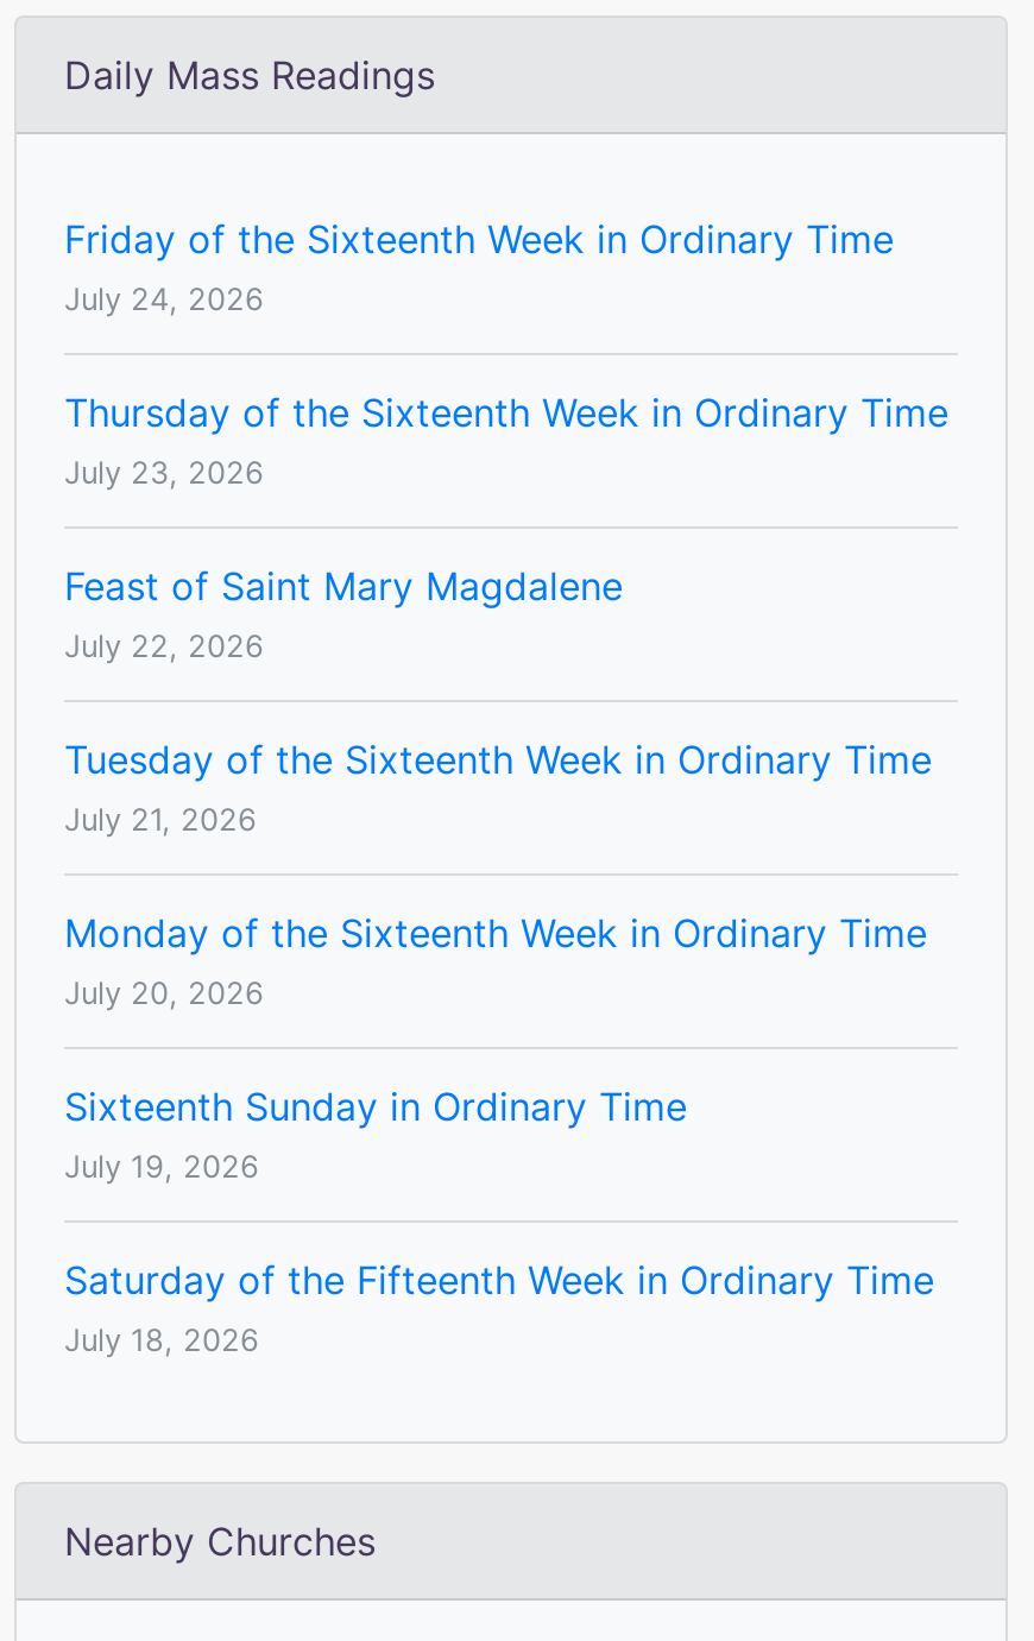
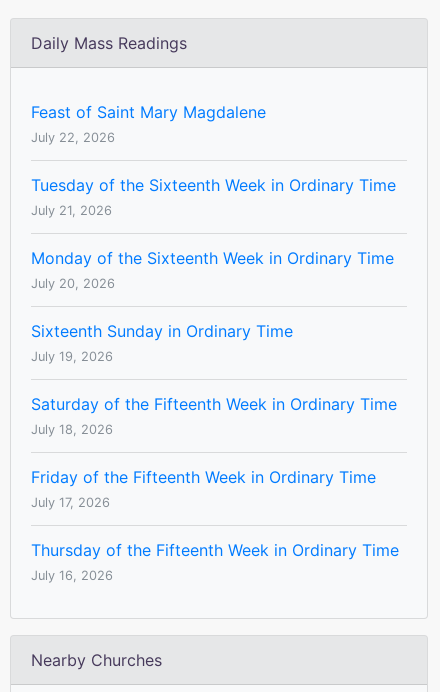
[64,215,948,491] Friday of the Sixteenth Week in Ordinary Time | July 24, 2026 | Thursday of the Sixteenth Week in Ordinary Time | July 23, 2026 -> none
moved [64,562,934,1358] -> [31,102,397,437]: Feast of Saint Mary Magdalene | July 22, 2026 | Tuesday of the Sixteenth Week in Ordinary Time | ... | Saturday of the Fifteenth Week in Ordinary Time | July 18, 2026
none -> [31,467,399,583] Friday of the Fifteenth Week in Ordinary Time | July 17, 2026 | Thursday of the Fifteenth Week in Ordinary Time | July 16, 2026

